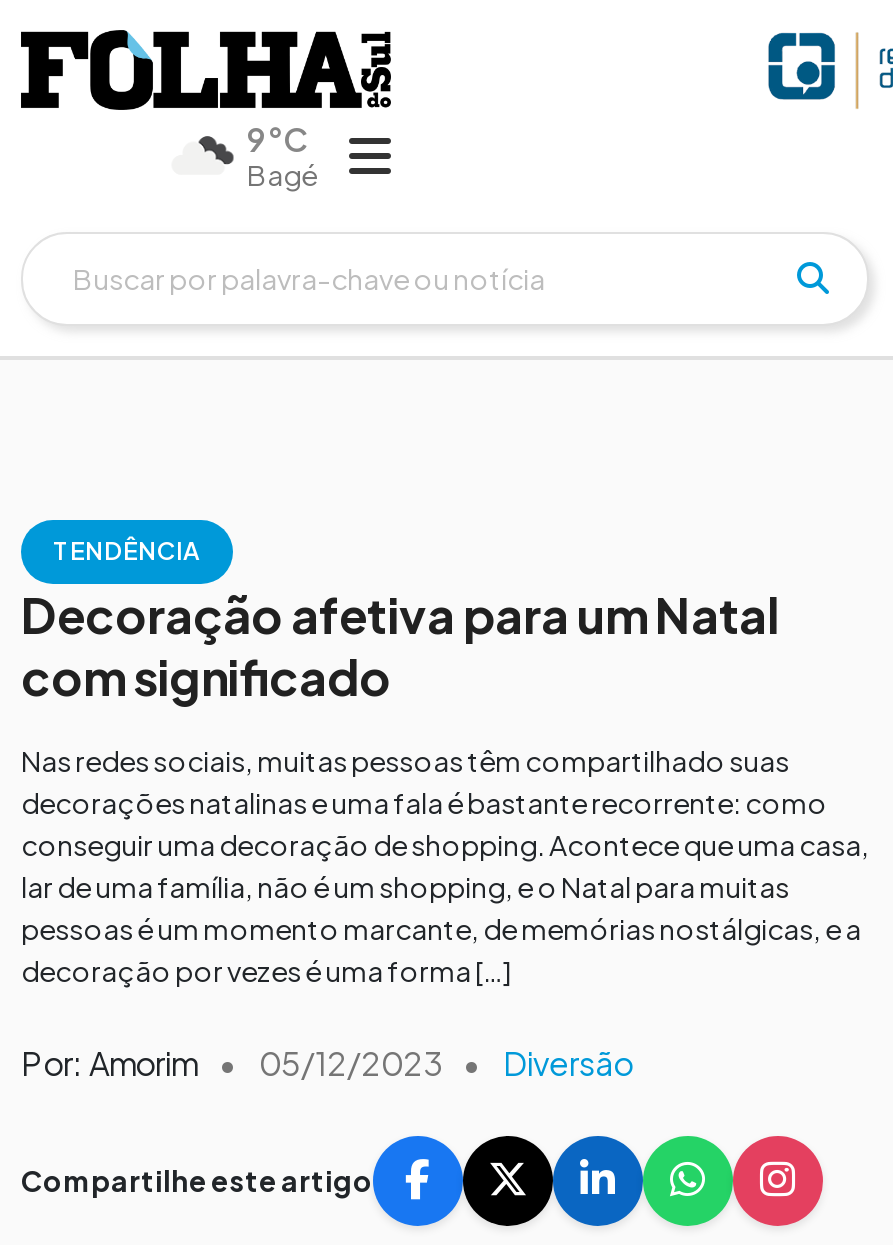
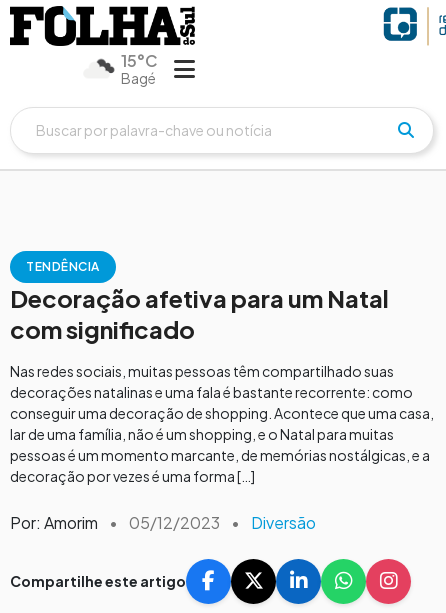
[247,118,309,160] 9°C -> [121,50,158,71] 15°C

